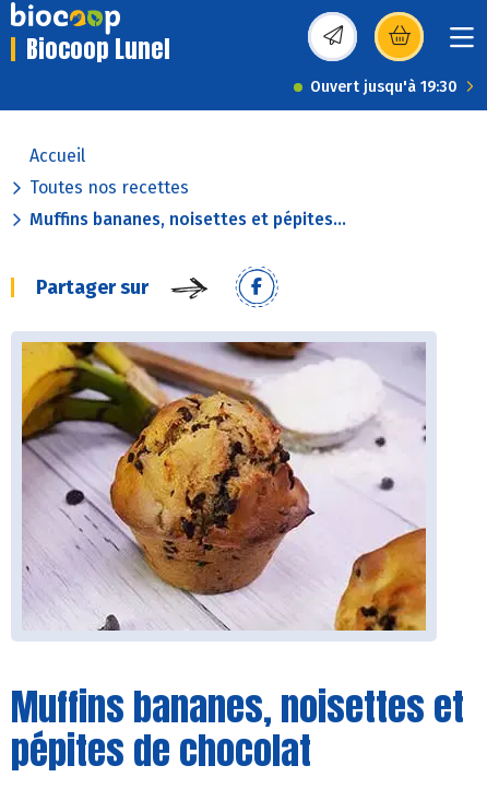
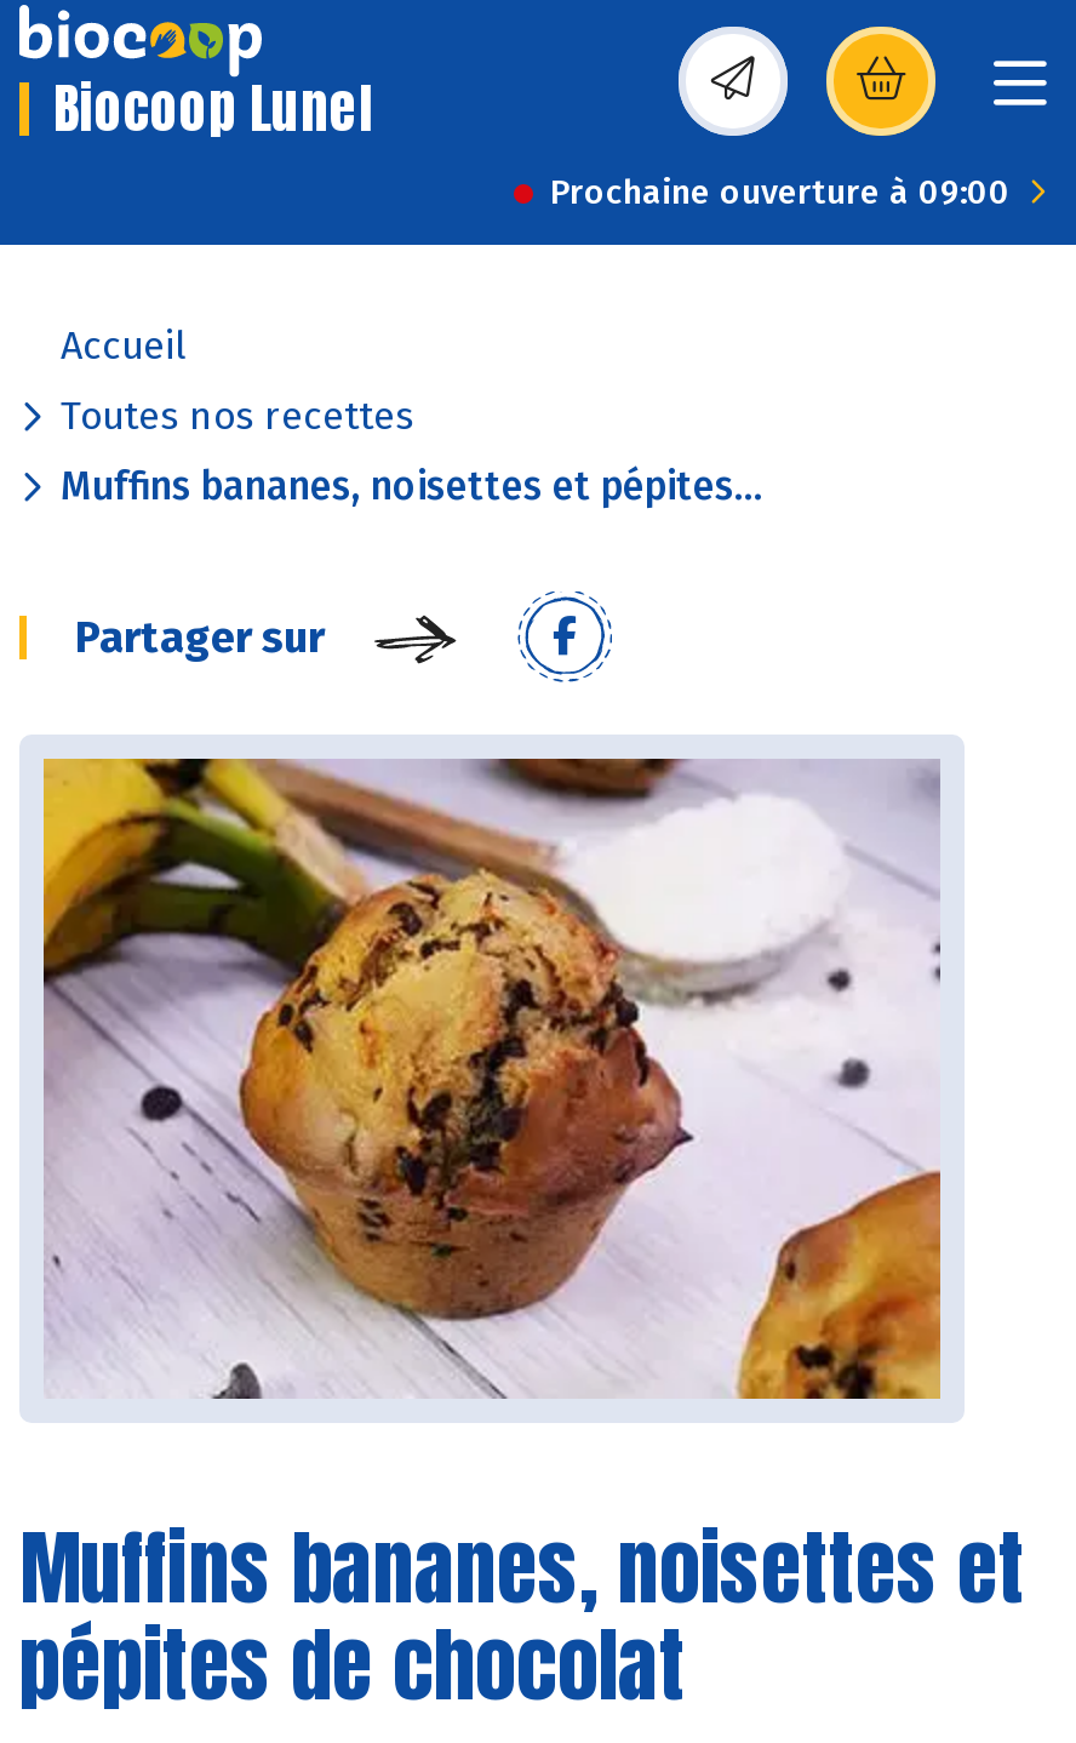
[310,78,458,96] Ouvert jusqu'à 19:30 -> [550,172,1011,213] Prochaine ouverture à 09:00

